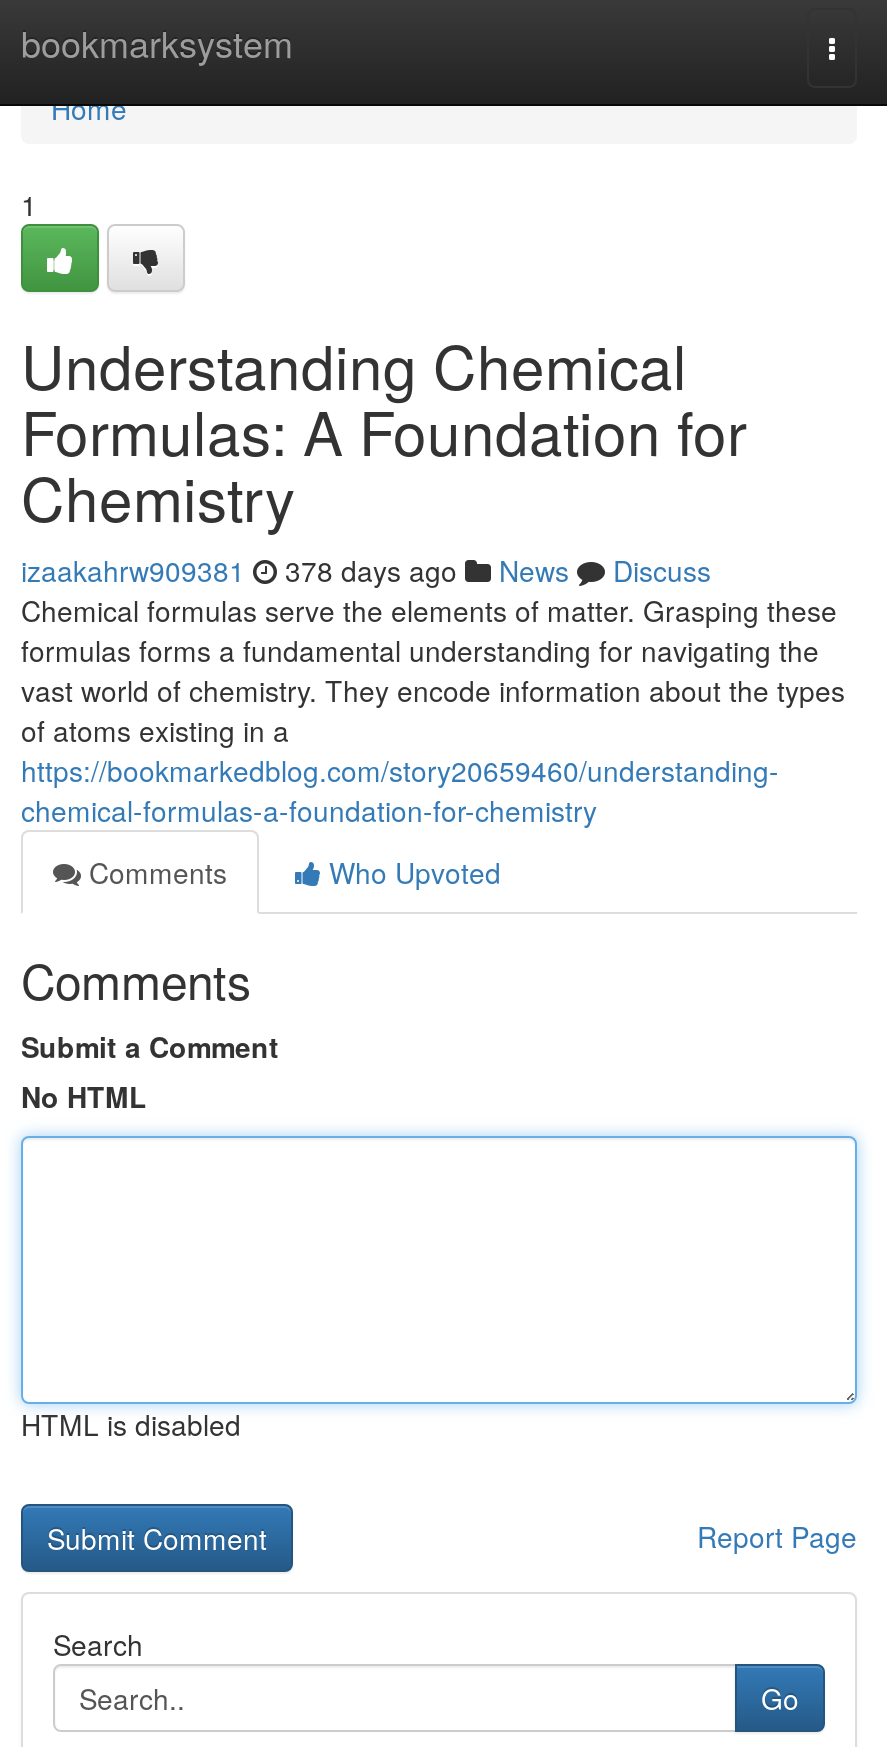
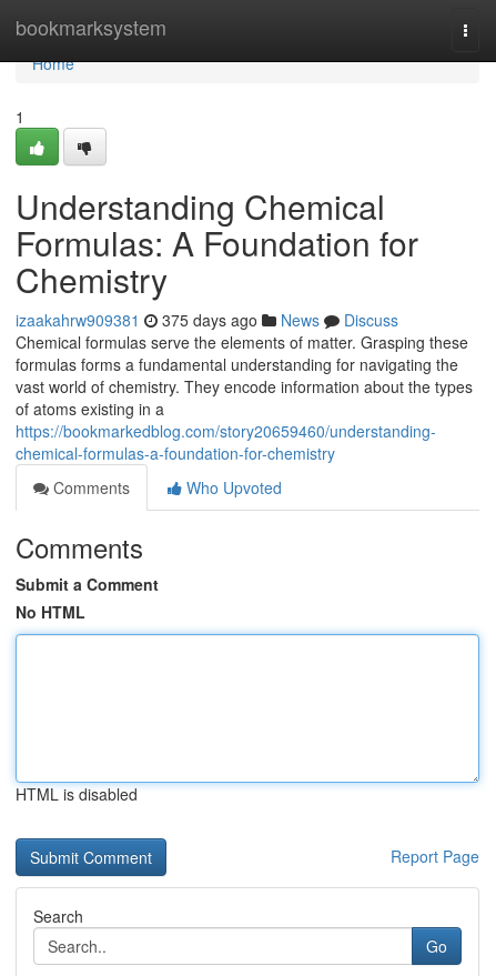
[21,550,711,590] izaakahrw909381 378 days ago News Discuss -> [16,309,398,331] izaakahrw909381 375 days ago News Discuss

